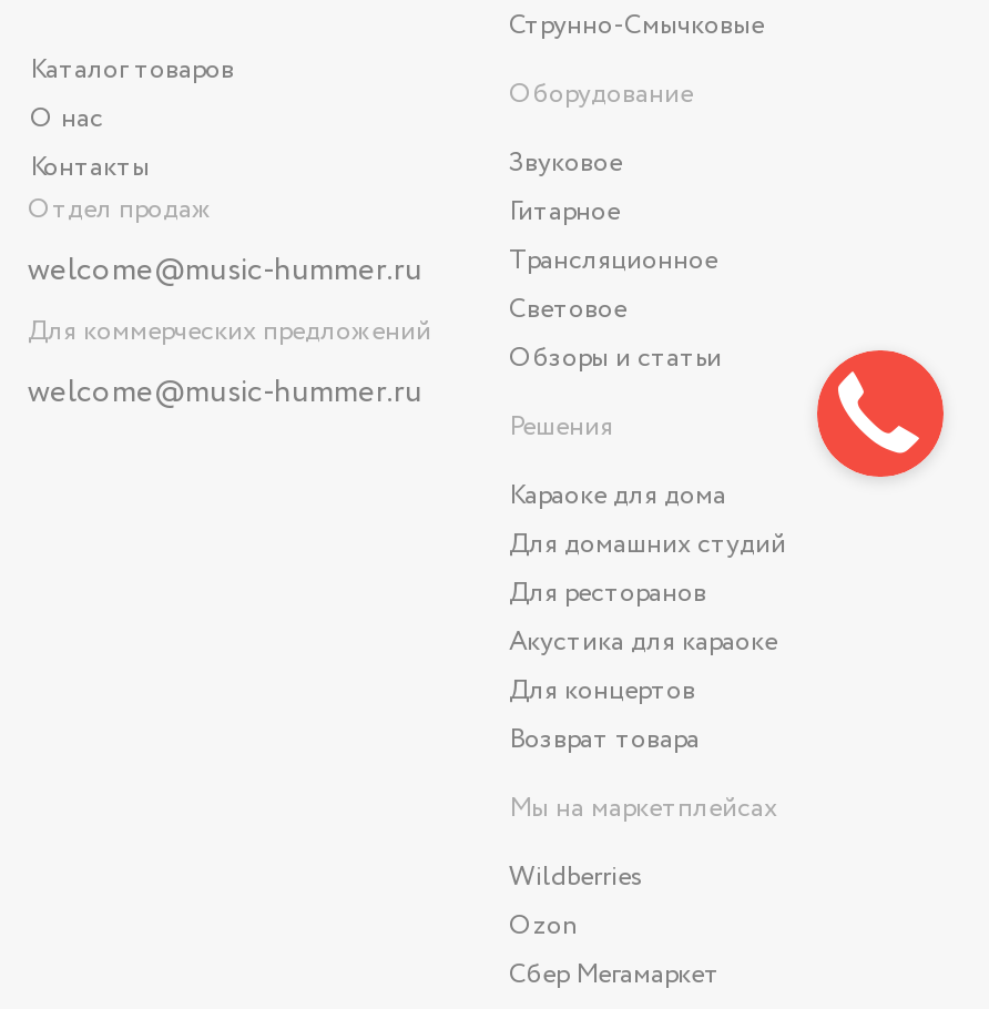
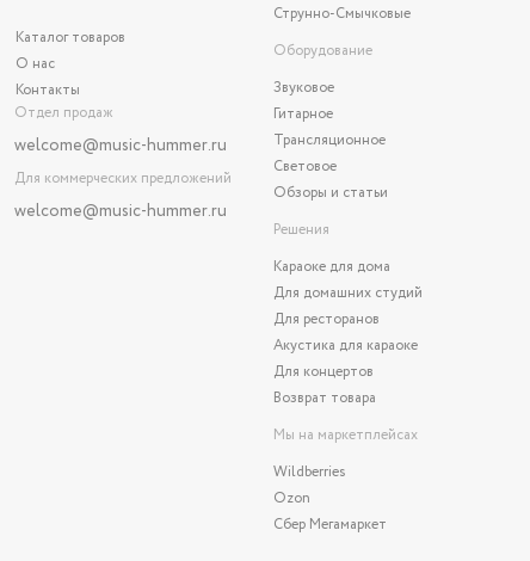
[813,348,946,481] [image] -> none

